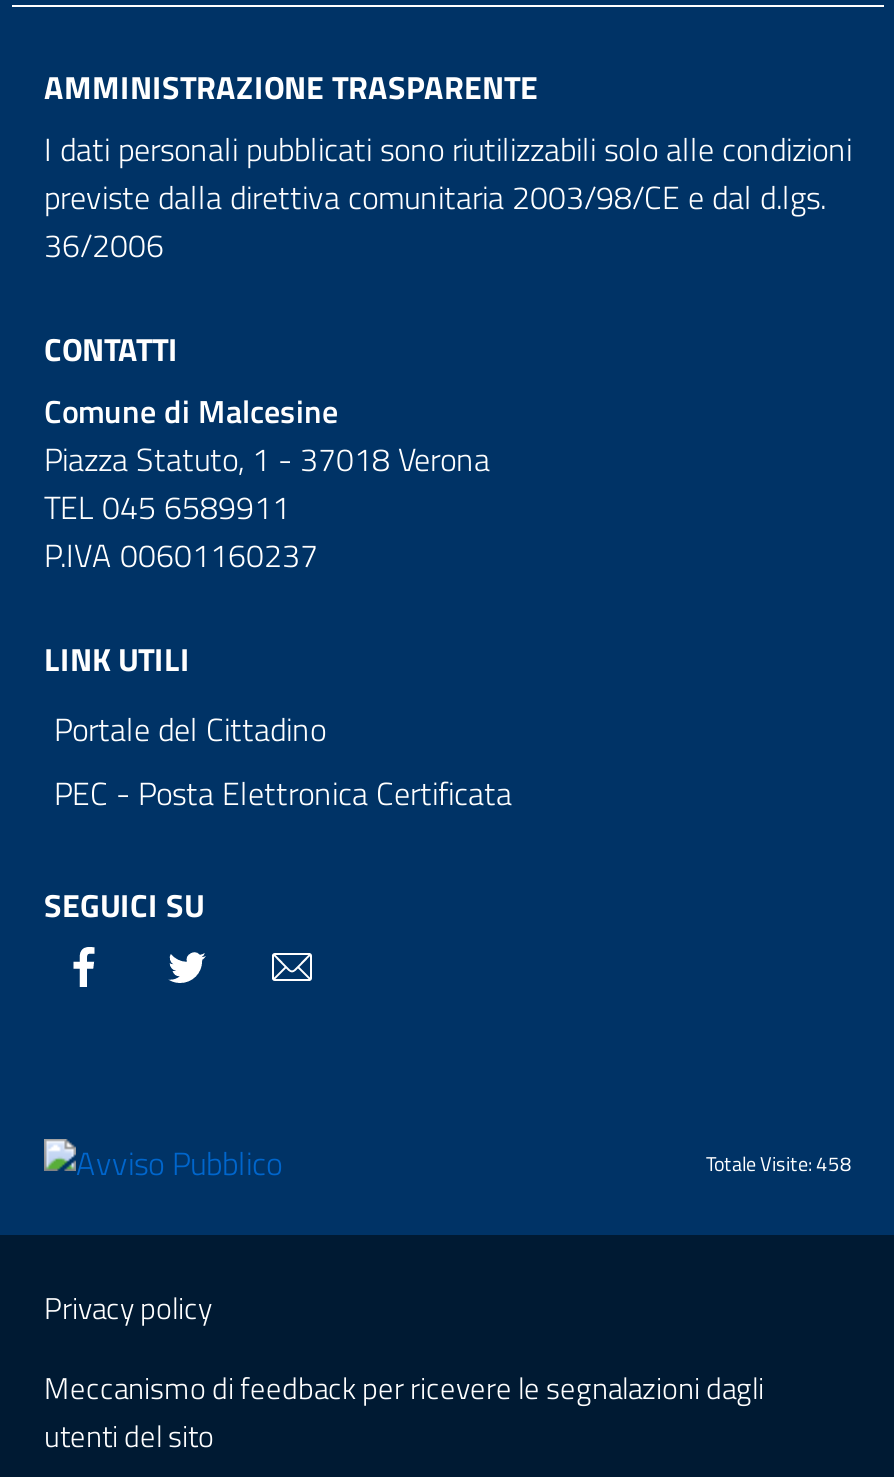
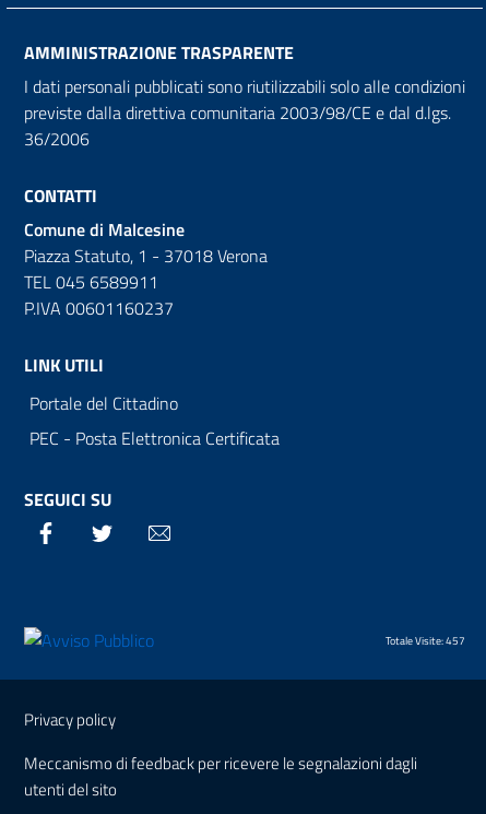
[706,1149,852,1179] Totale Visite: 458 -> [386,633,465,649] Totale Visite: 457

